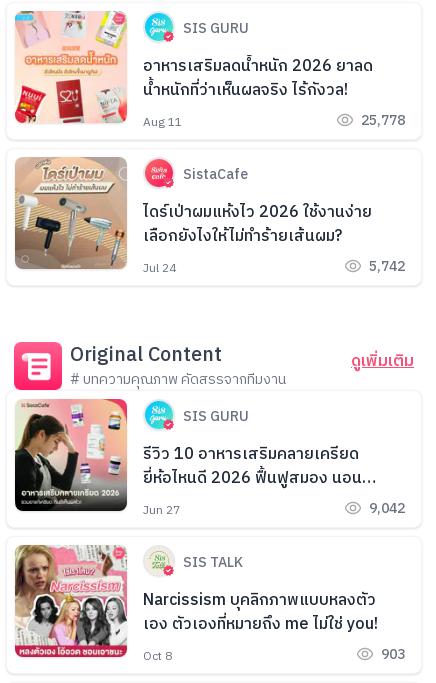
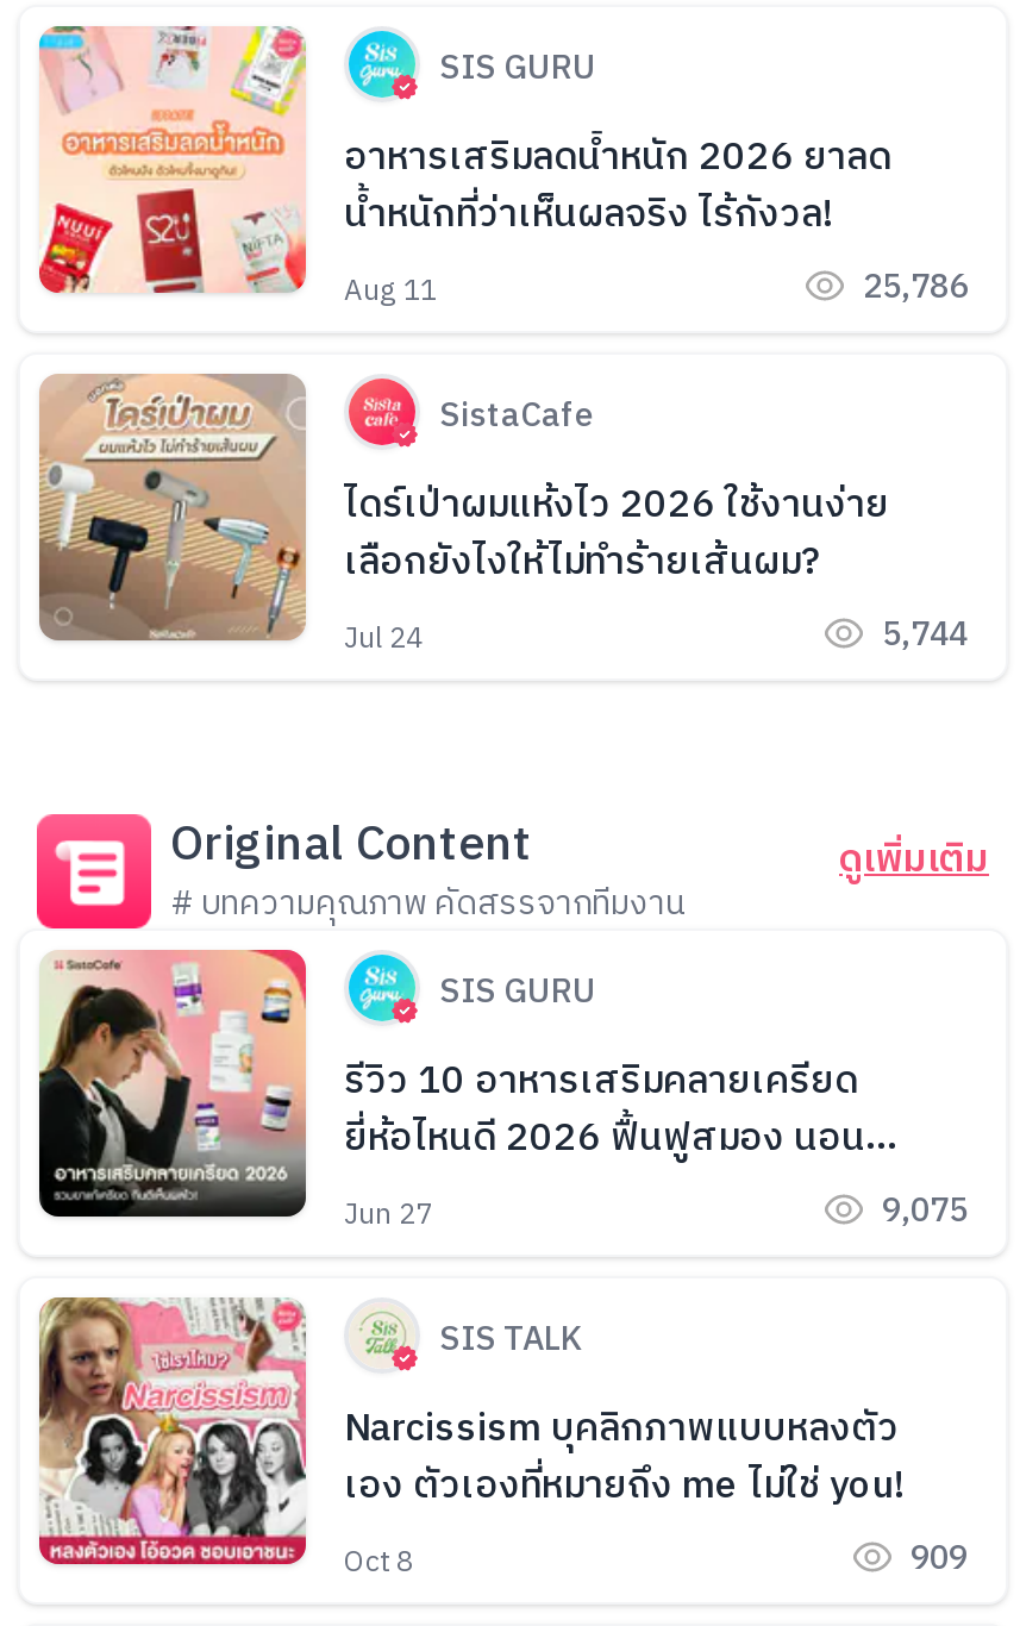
[361,109,405,132] 25,778 -> [863,259,968,313] 25,786
[369,255,405,278] 5,742 -> [882,606,968,661] 5,744
[369,497,405,520] 9,042 -> [882,1182,968,1237] 9,075
[381,643,405,666] 903 -> [911,1530,968,1585] 909

